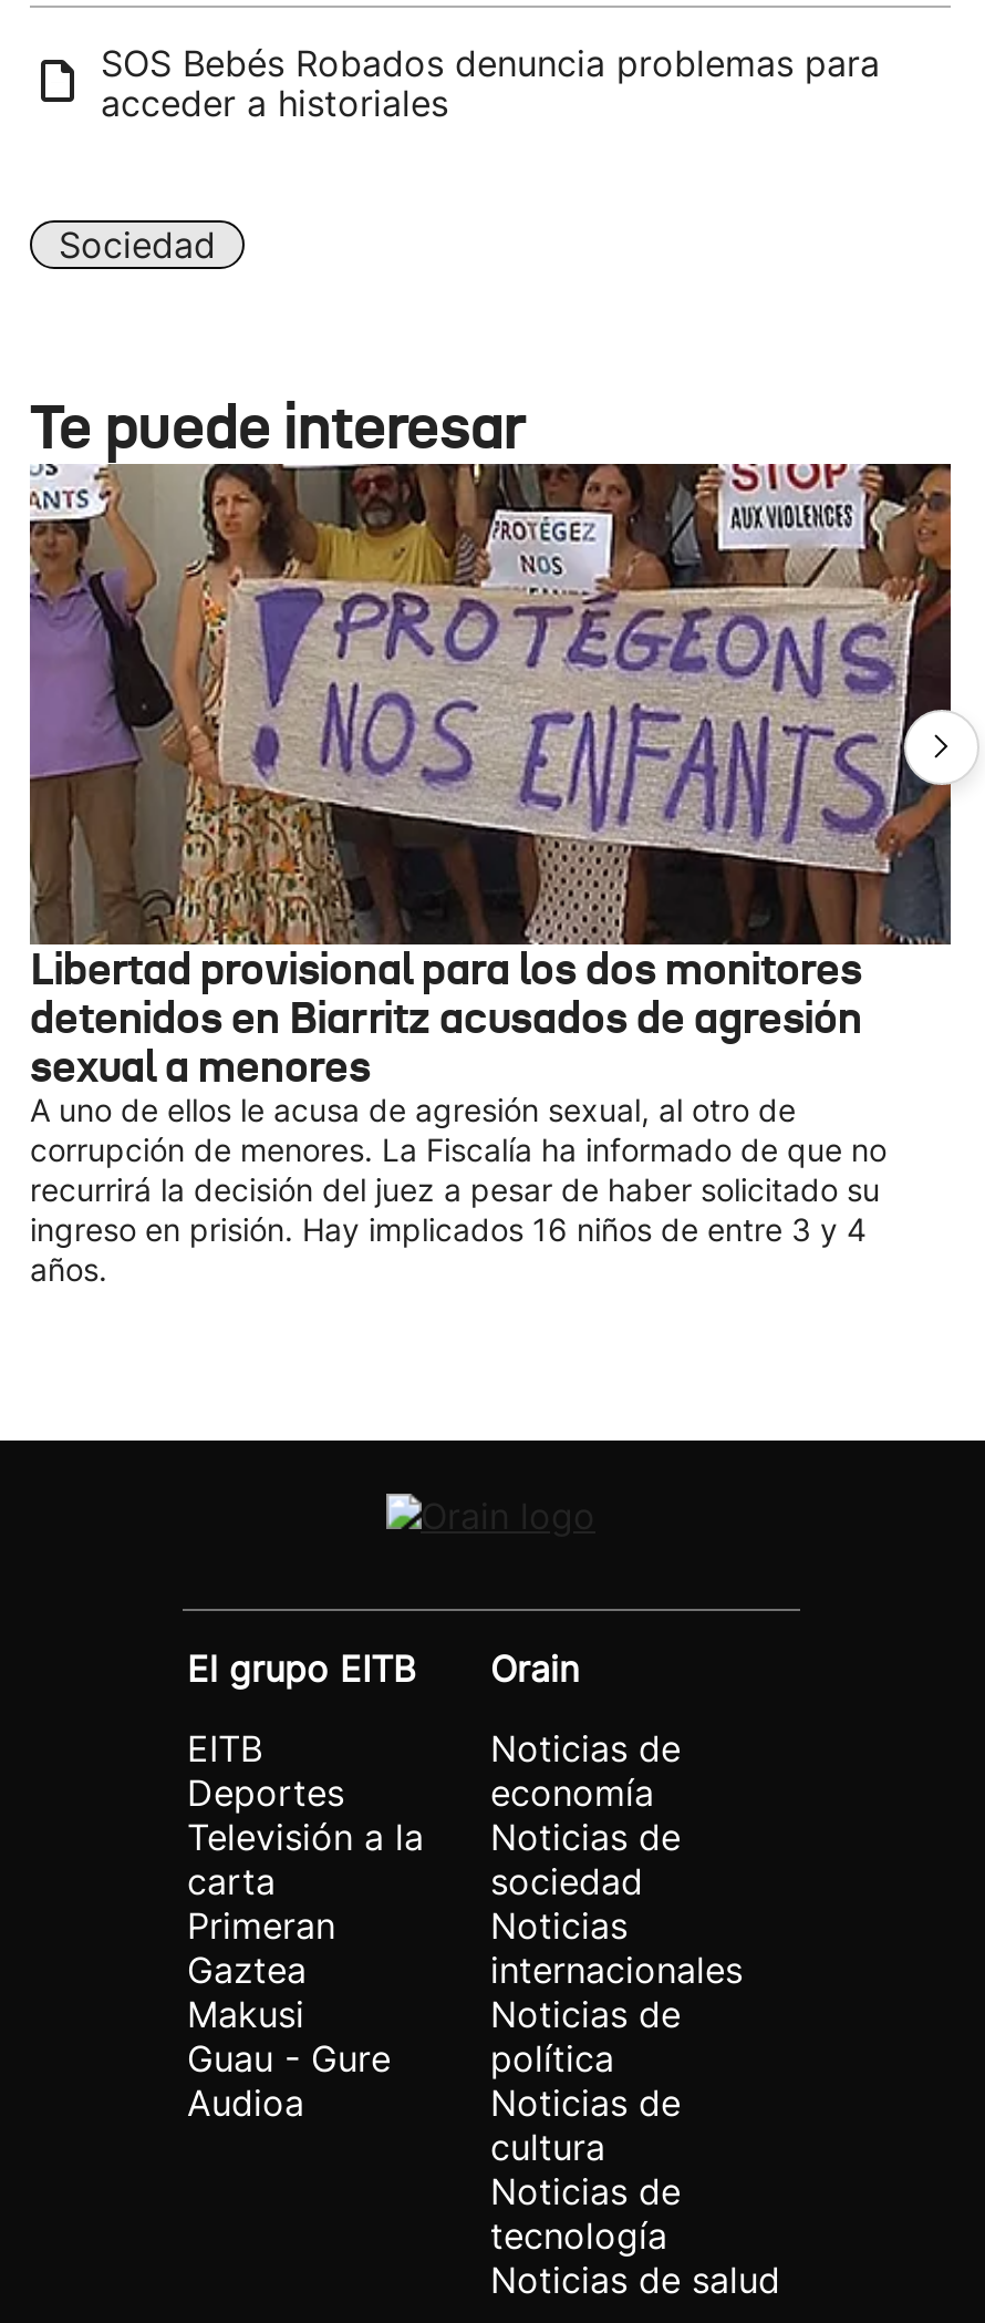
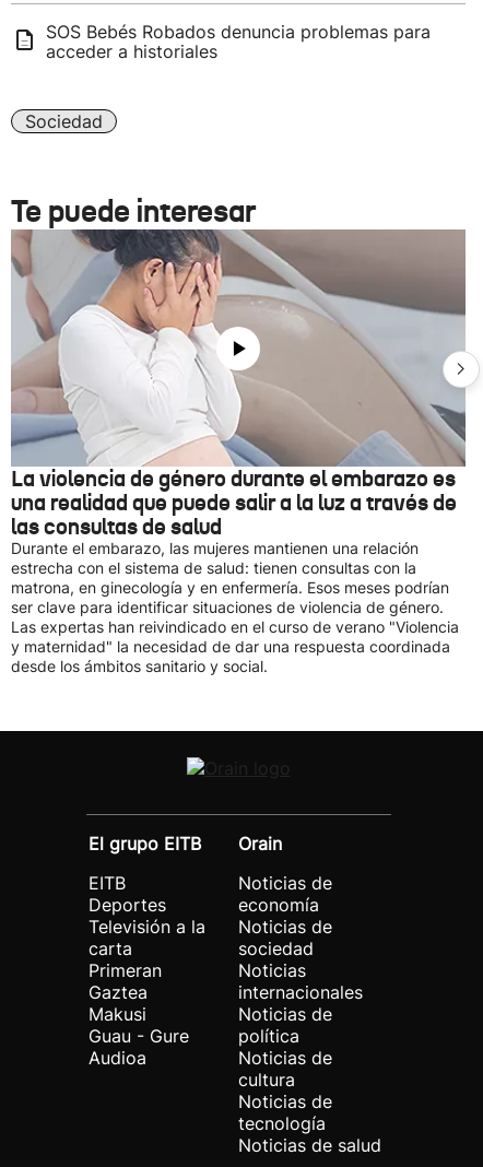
[30,464,953,1288] [image] | Libertad provisional para los dos monitores | detenidos en Biarritz acusados de agresión | sexual a menores | A uno de ellos le acusa de agresión sexual, al otro de | corrupción de menores. La Fiscalía ha informado de que no | recurrirá la decisión del juez a pesar de haber solicitado su | ingreso en prisión. Hay implicados 16 niños de entre 3 y 4 | años. -> [11,229,466,675] [image] | La violencia de género durante el embarazo es | una realidad que puede salir a la luz a través de | las consultas de salud | Durante el embarazo, las mujeres mantienen una relación | estrecha con el sistema de salud: tienen consultas con la | matrona, en ginecología y en enfermería. Esos meses podrían | ser clave para identificar situaciones de violencia de género. | Las expertas han reivindicado en el curso de verano "Violencia | y maternidad" la necesidad de dar una respuesta coordinada | desde los ámbitos sanitario y social.

